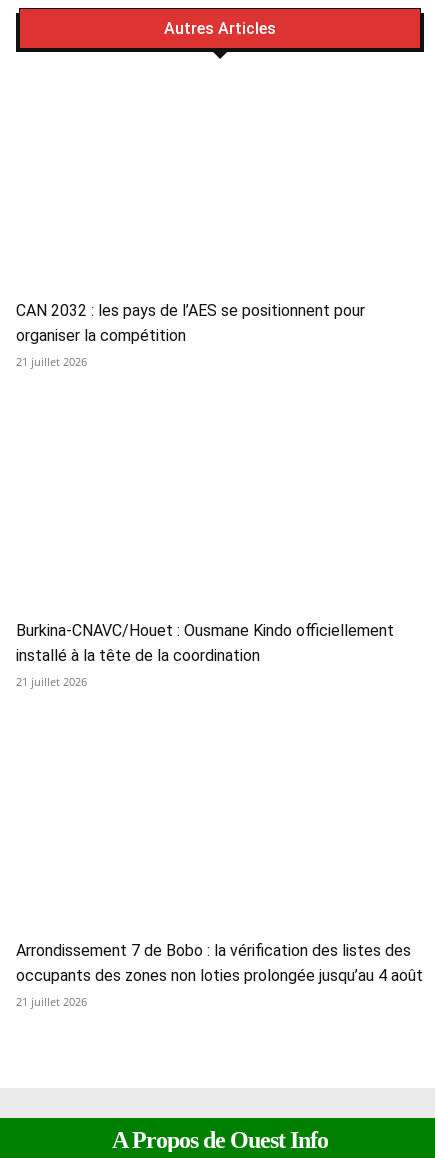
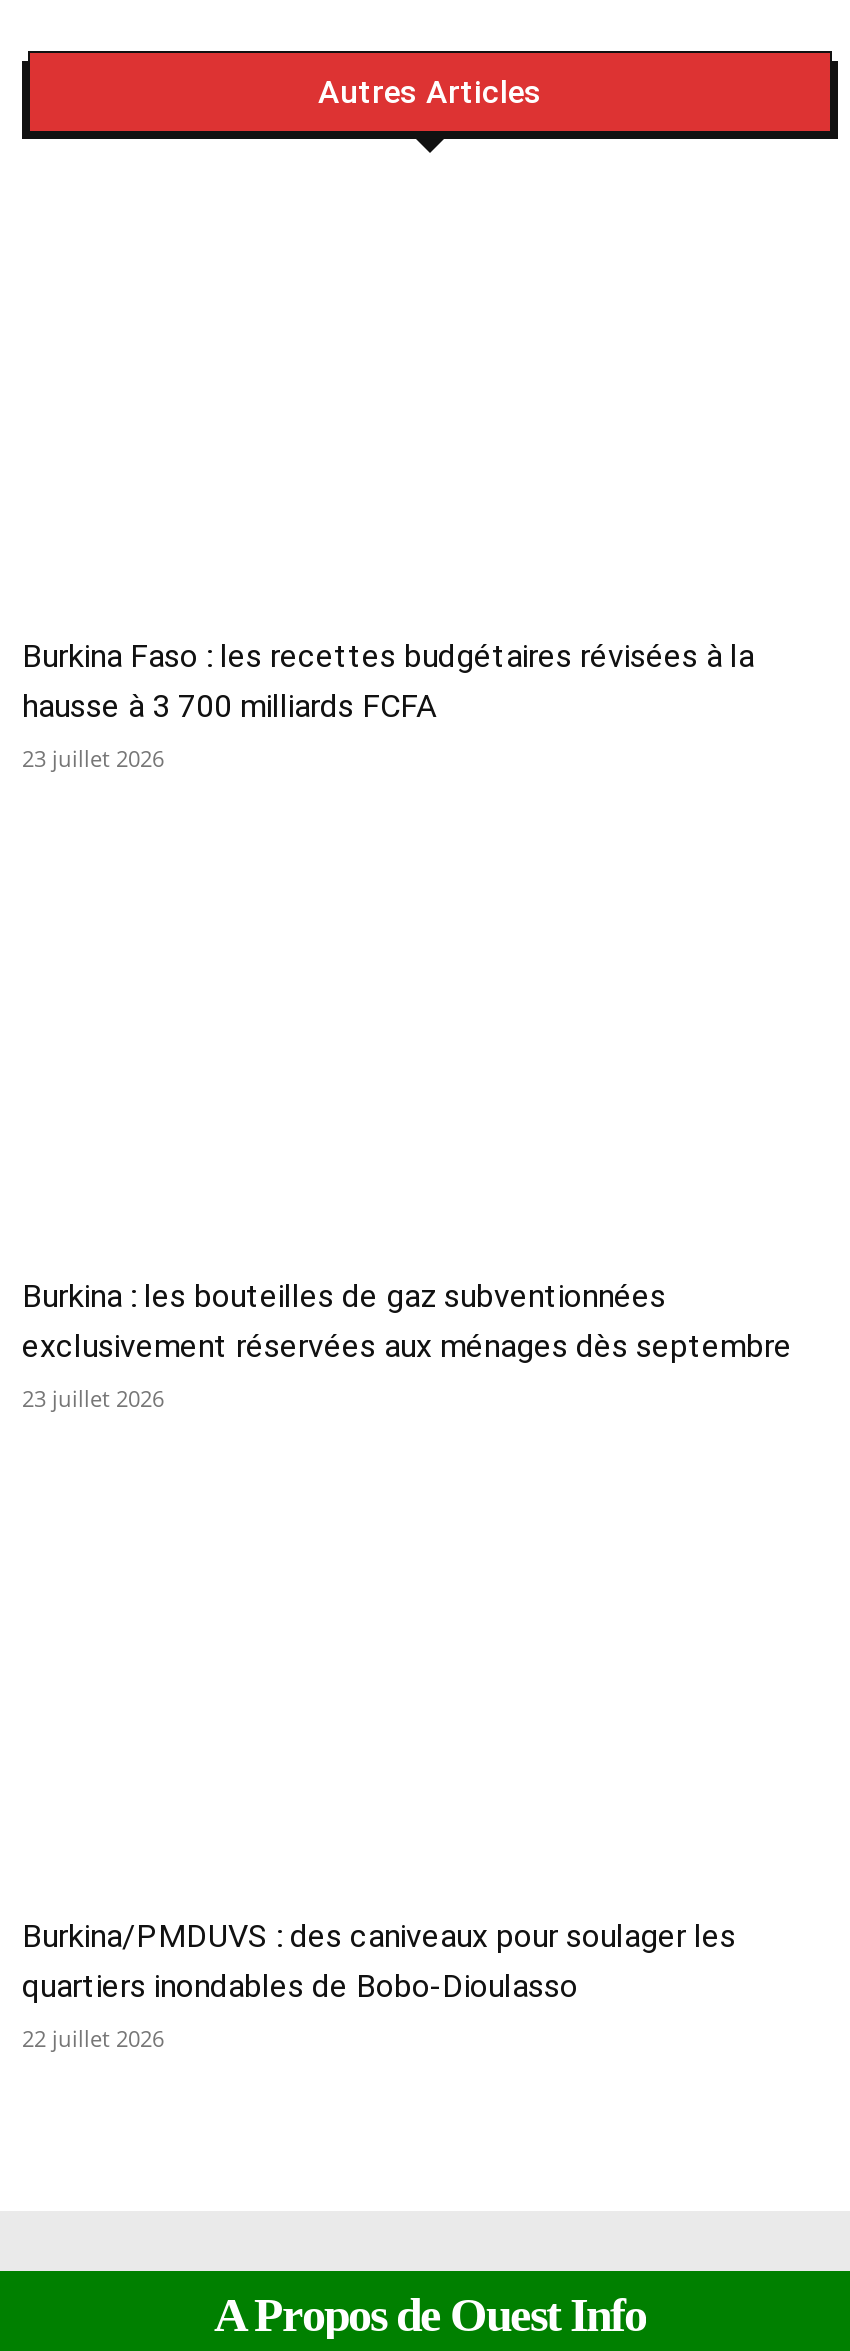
[16,301,365,345] CAN 2032 : les pays de l’AES se positionnent pour | organiser la compétition -> [22,638,754,726] Burkina Faso : les recettes budgétaires révisées à la | hausse à 3 700 milliards FCFA
[16,354,87,369] 21 juillet 2026 -> [22,744,164,774] 23 juillet 2026
[16,621,394,665] Burkina-CNAVC/Houet : Ousmane Kindo officiellement | installé à la tête de la coordination -> [22,1278,792,1366] Burkina : les bouteilles de gaz subventionnées | exclusivement réservées aux ménages dès septembre
[16,674,87,689] 21 juillet 2026 -> [22,1384,164,1414] 23 juillet 2026
[16,941,423,985] Arrondissement 7 de Bobo : la vérification des listes des | occupants des zones non loties prolongée jusqu’au 4 août -> [22,1918,736,2006] Burkina/PMDUVS : des caniveaux pour soulager les | quartiers inondables de Bobo-Dioulasso
[16,994,87,1009] 21 juillet 2026 -> [22,2024,164,2054] 22 juillet 2026

